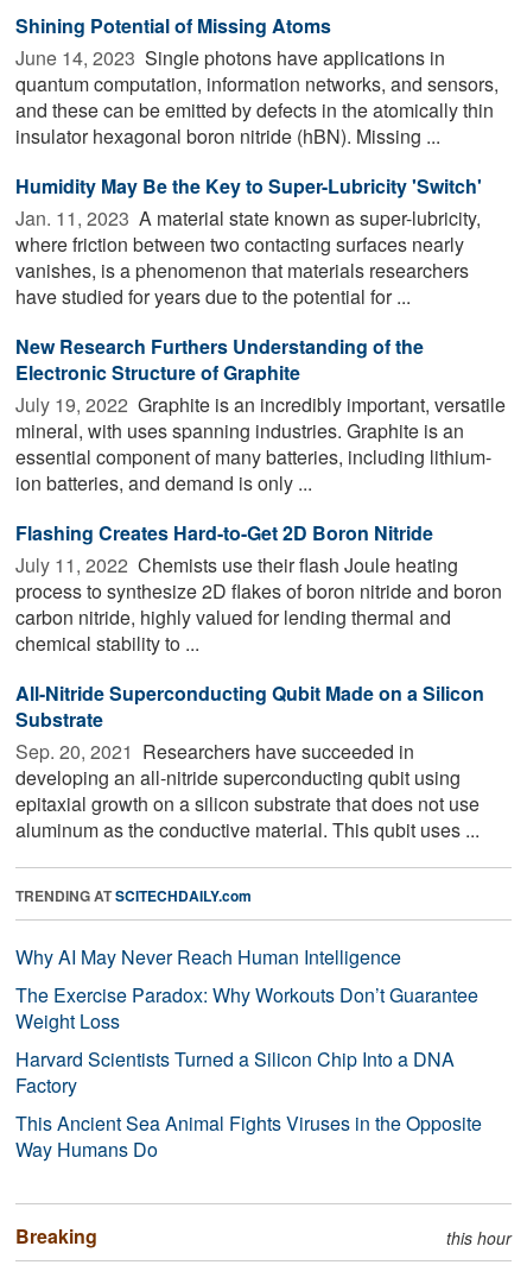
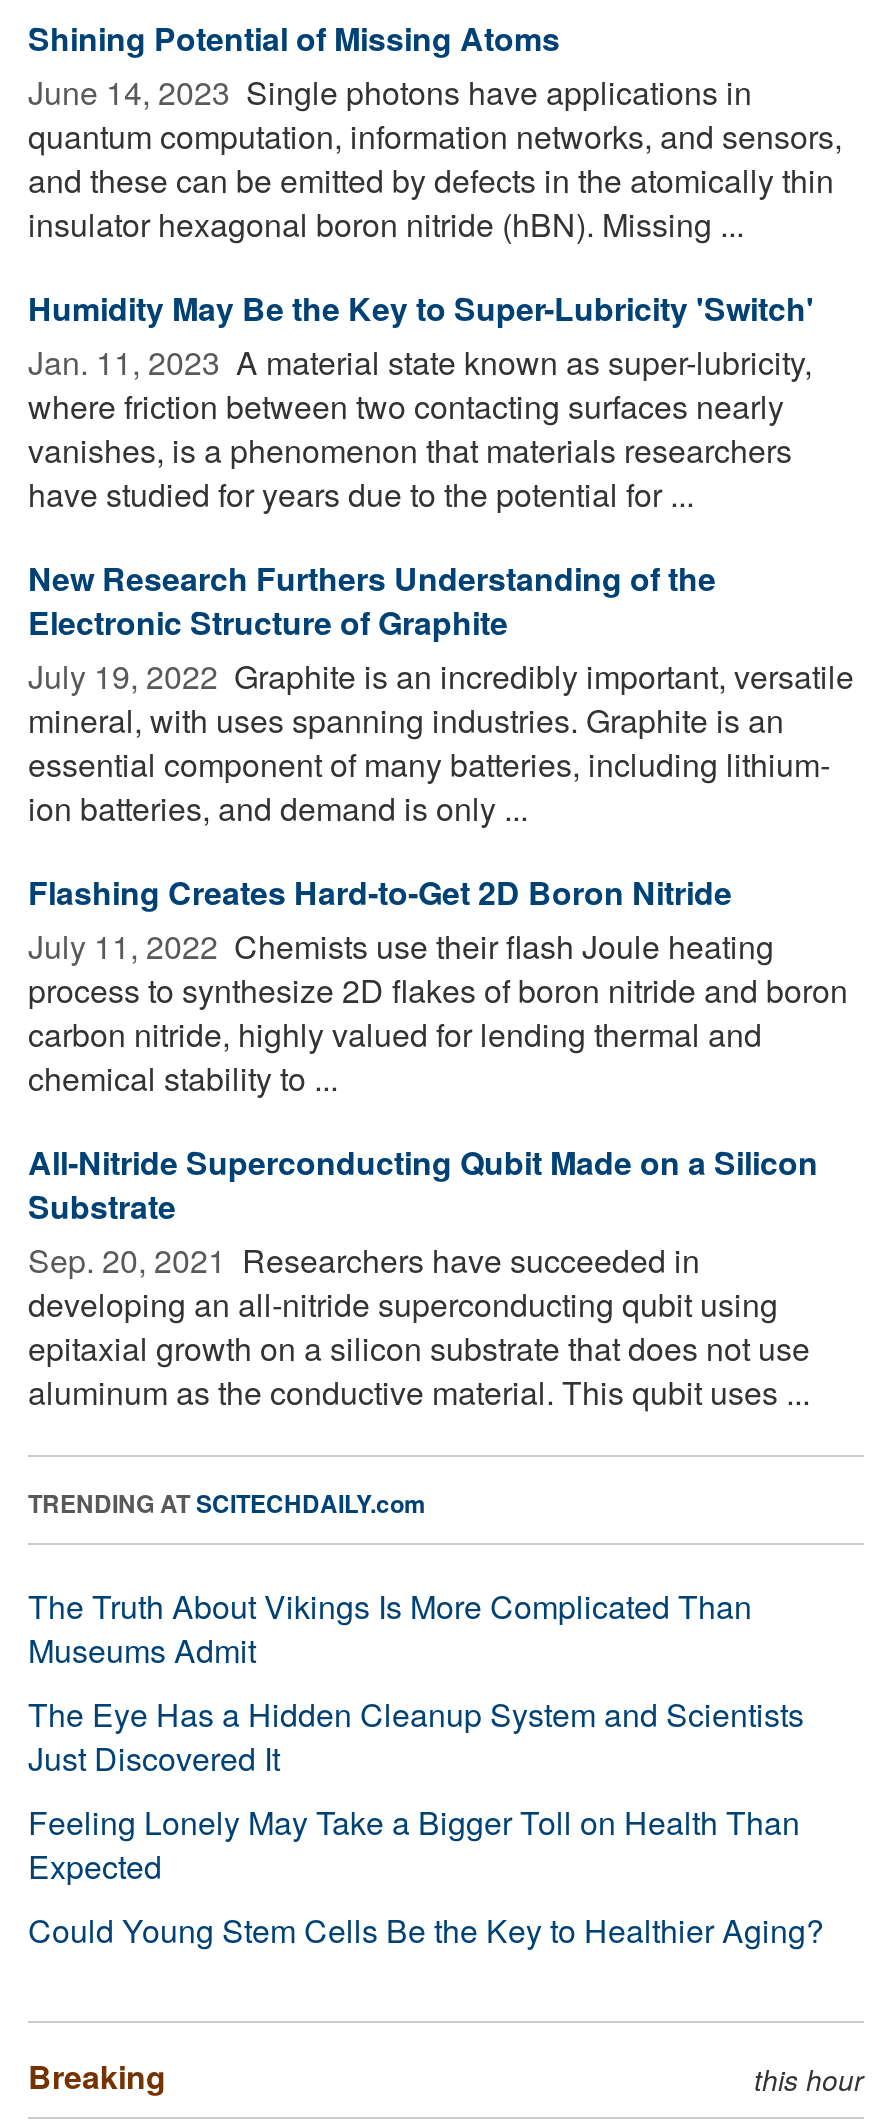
[15,943,482,1163] Why AI May Never Reach Human Intelligence | The Exercise Paradox: Why Workouts Don’t Guarantee | Weight Loss | Harvard Scientists Turned a Silicon Chip Into a DNA | Factory | This Ancient Sea Animal Fights Viruses in the Opposite | Way Humans Do -> [28,1583,824,1953] The Truth About Vikings Is More Complicated Than | Museums Admit | The Eye Has a Hidden Cleanup System and Scientists | Just Discovered It | Feeling Lonely May Take a Bigger Toll on Health Than | Expected | Could Young Stem Cells Be the Key to Healthier Aging?

